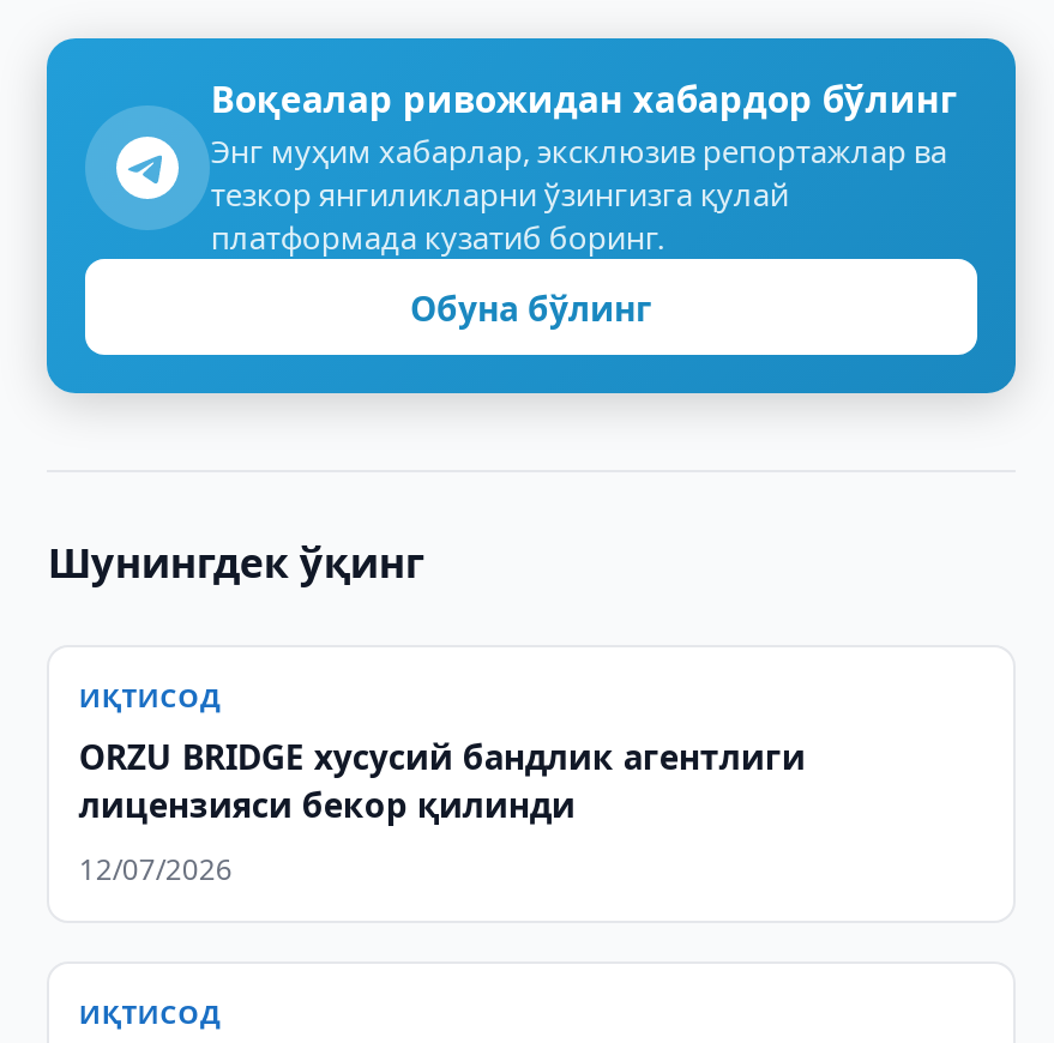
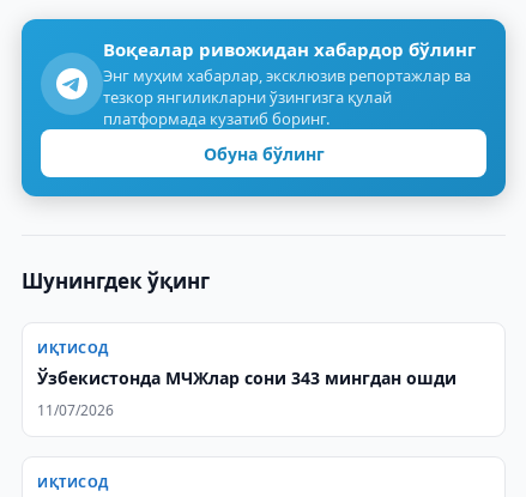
[79,734,806,827] ORZU BRIDGE хусусий бандлик агентлиги | лицензияси бекор қилинди -> [38,366,457,389] Ўзбекистонда МЧЖлар сони 343 мингдан ошди
[79,849,232,890] 12/07/2026 -> [38,400,114,420] 11/07/2026

